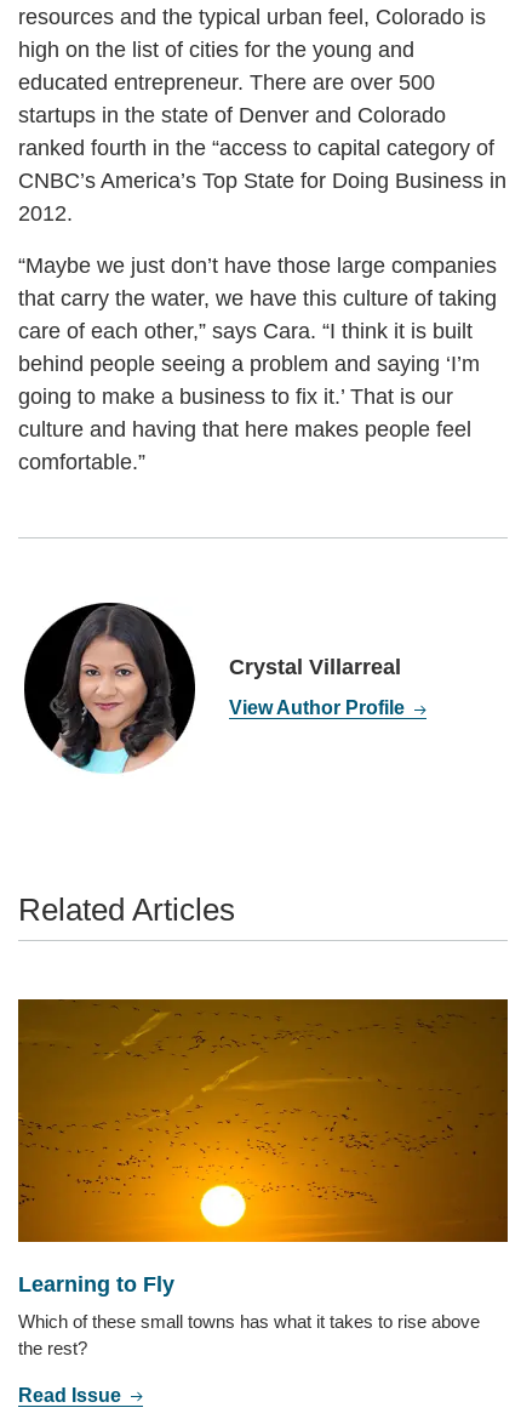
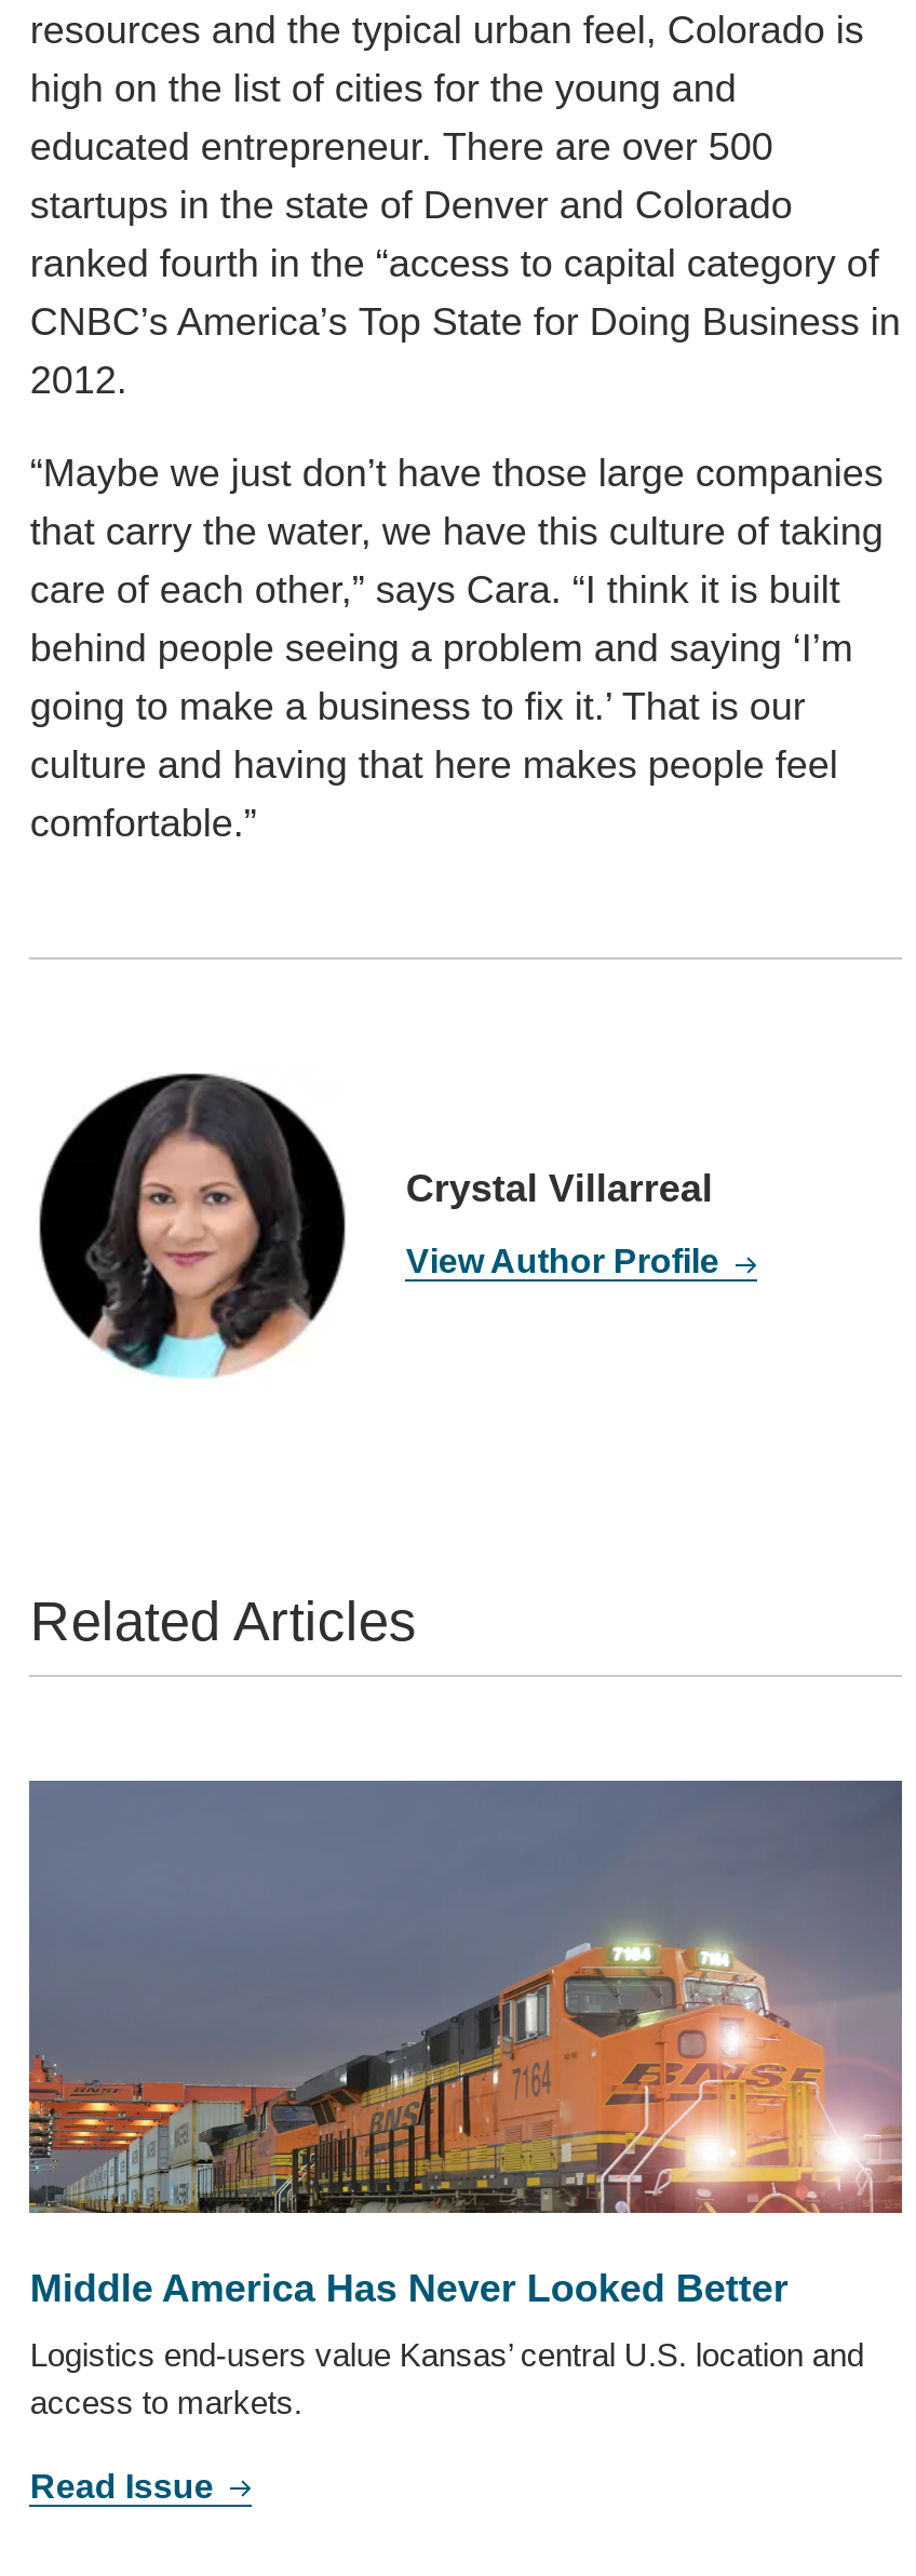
[17,998,509,1297] [image] | Learning to Fly -> [27,1779,904,2310] [image] | Middle America Has Never Looked Better
[19,1311,480,1358] Which of these small towns has what it takes to rise above | the rest? -> [30,2336,864,2420] Logistics end-users value Kansas’ central U.S. location and | access to markets.

